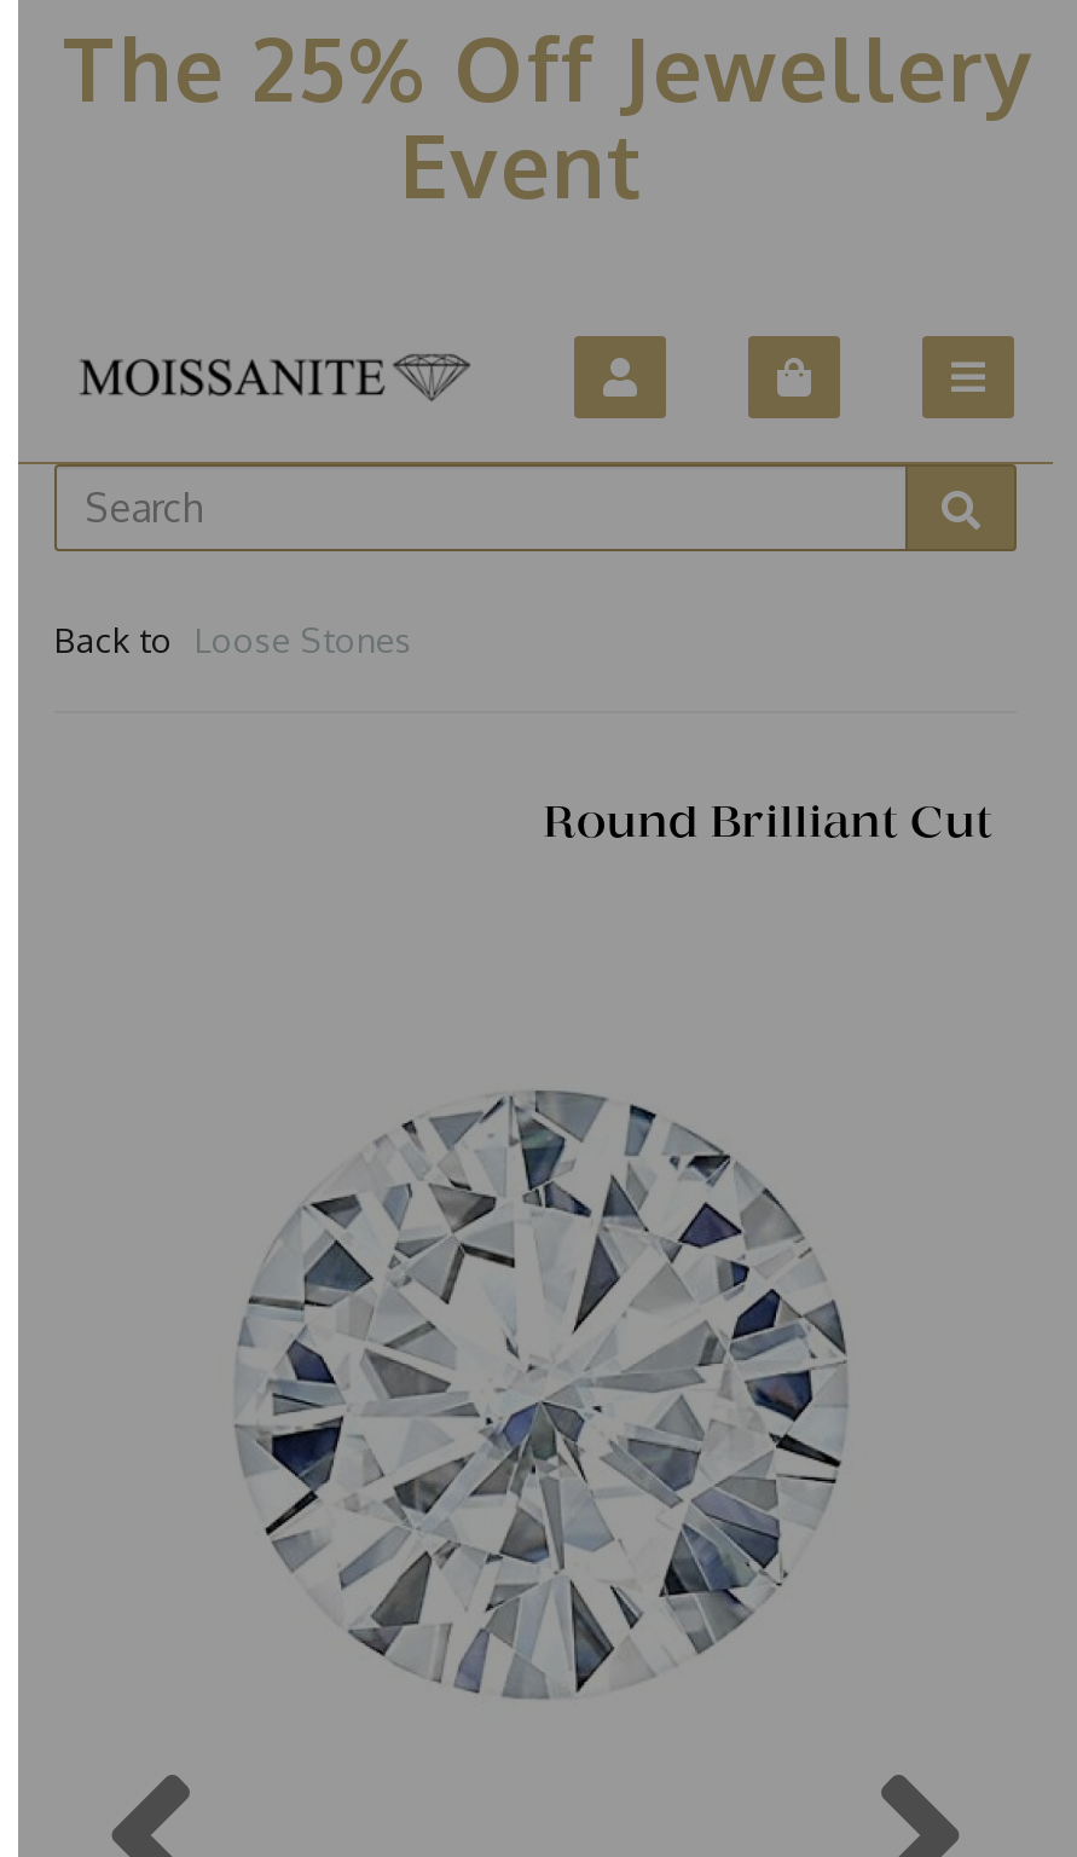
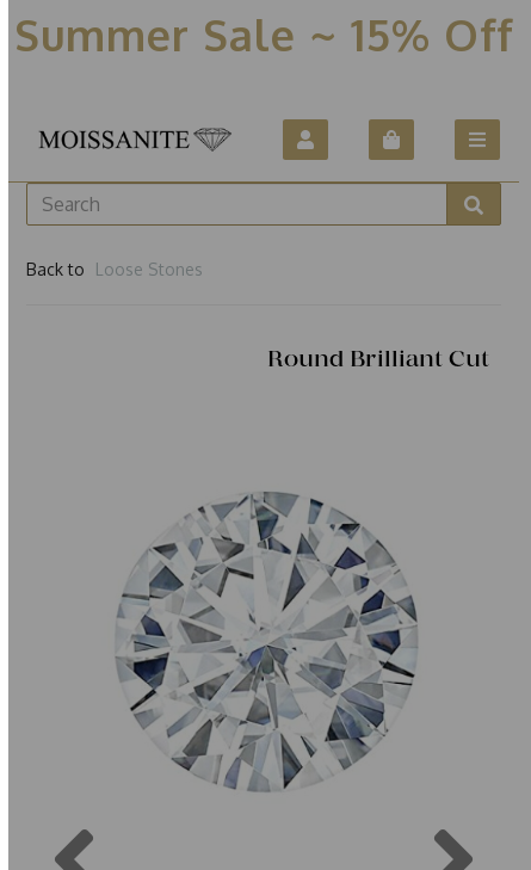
[36,12,1035,218] The 25% Off Jewellery | Event -> [14,7,514,61] Summer Sale ~ 15% Off

